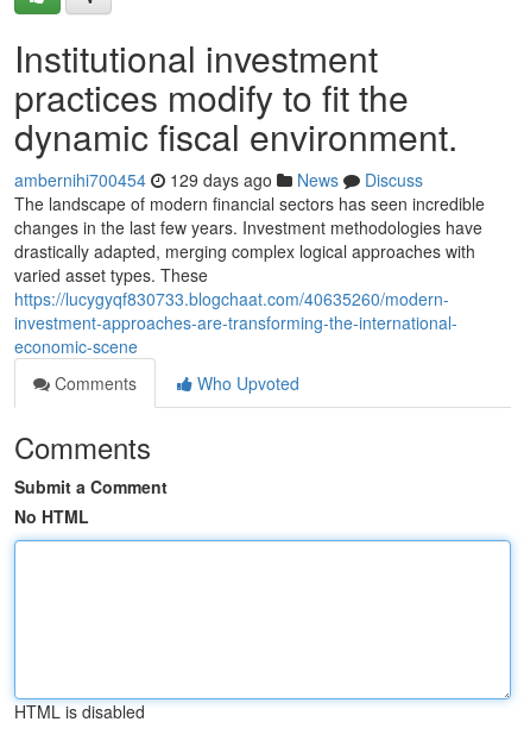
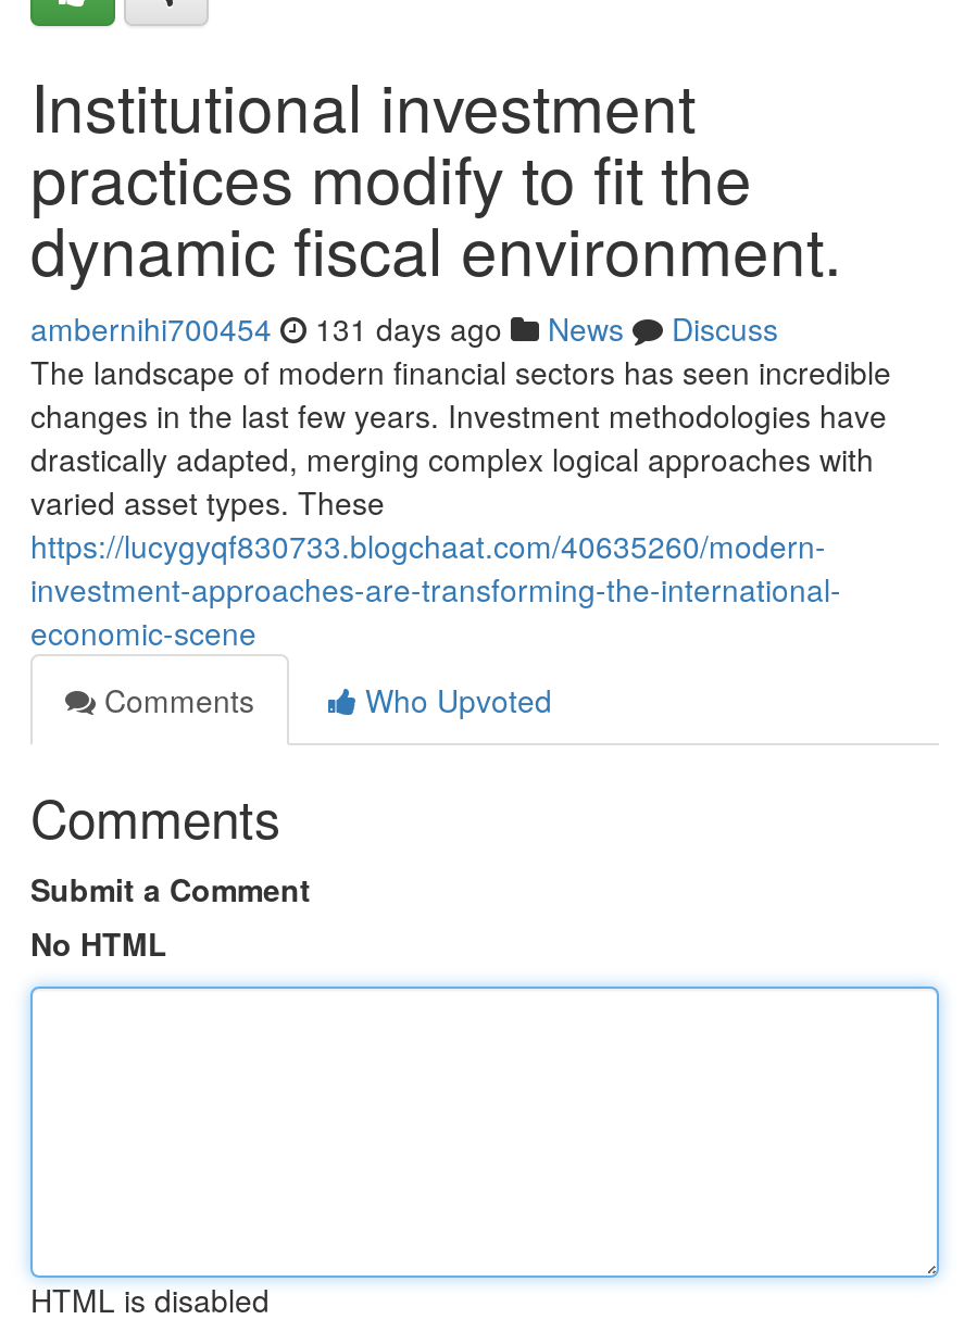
[14,168,423,192] ambernihi700454 129 days ago News Discuss -> [30,306,778,350] ambernihi700454 131 days ago News Discuss

